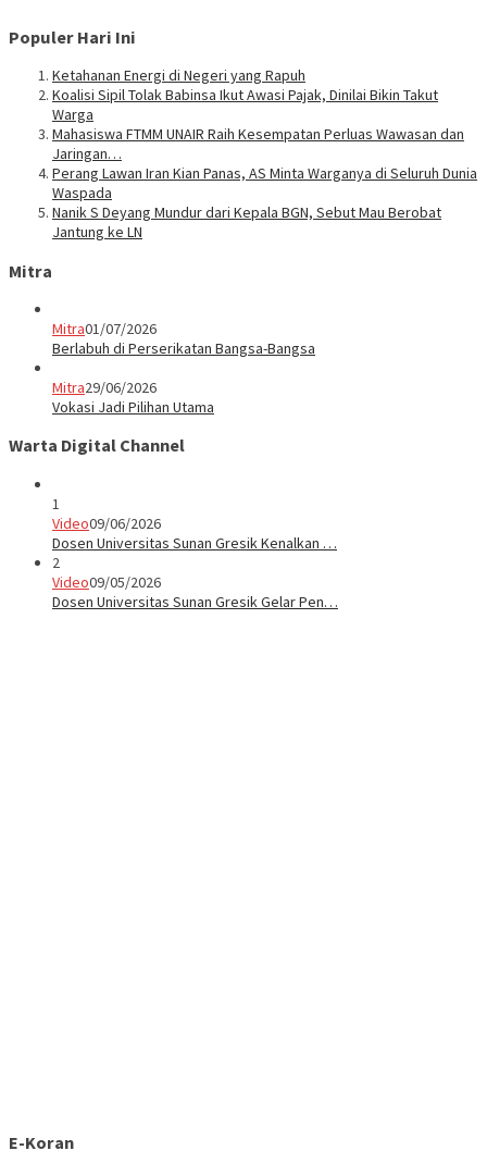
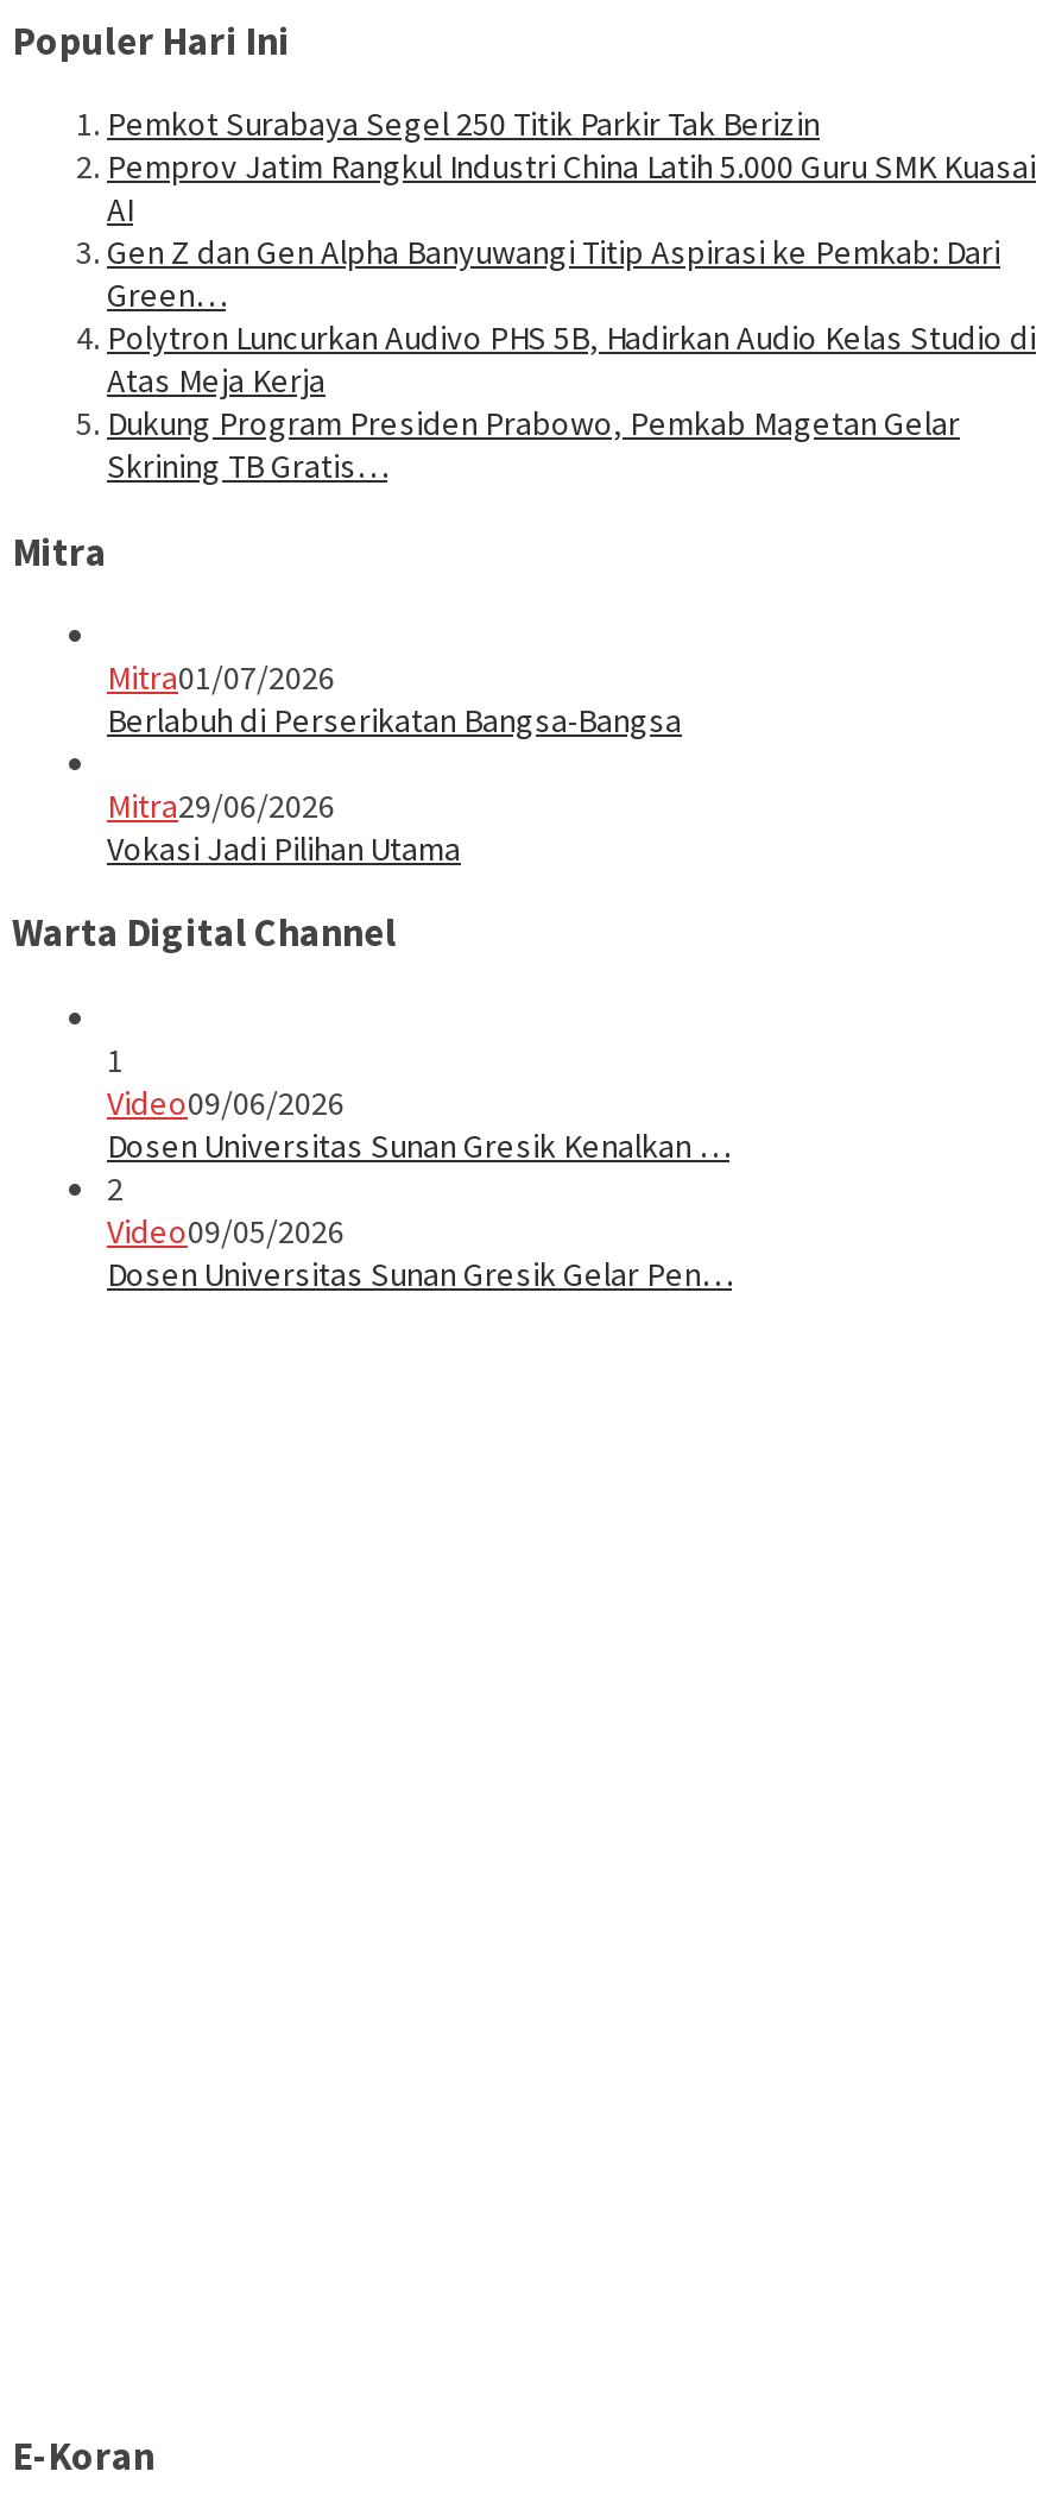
[52,65,477,242] Ketahanan Energi di Negeri yang Rapuh | Koalisi Sipil Tolak Babinsa Ikut Awasi Pajak, Dinilai Bikin Takut | Warga | Mahasiswa FTMM UNAIR Raih Kesempatan Perluas Wawasan dan | Jaringan… | Perang Lawan Iran Kian Panas, AS Minta Warganya di Seluruh Dunia | Waspada | Nanik S Deyang Mundur dari Kepala BGN, Sebut Mau Berobat | Jantung ke LN -> [107,103,1036,488] Pemkot Surabaya Segel 250 Titik Parkir Tak Berizin | Pemprov Jatim Rangkul Industri China Latih 5.000 Guru SMK Kuasai | AI | Gen Z dan Gen Alpha Banyuwangi Titip Aspirasi ke Pemkab: Dari | Green… | Polytron Luncurkan Audivo PHS 5B, Hadirkan Audio Kelas Studio di | Atas Meja Kerja | Dukung Program Presiden Prabowo, Pemkab Magetan Gelar | Skrining TB Gratis…

